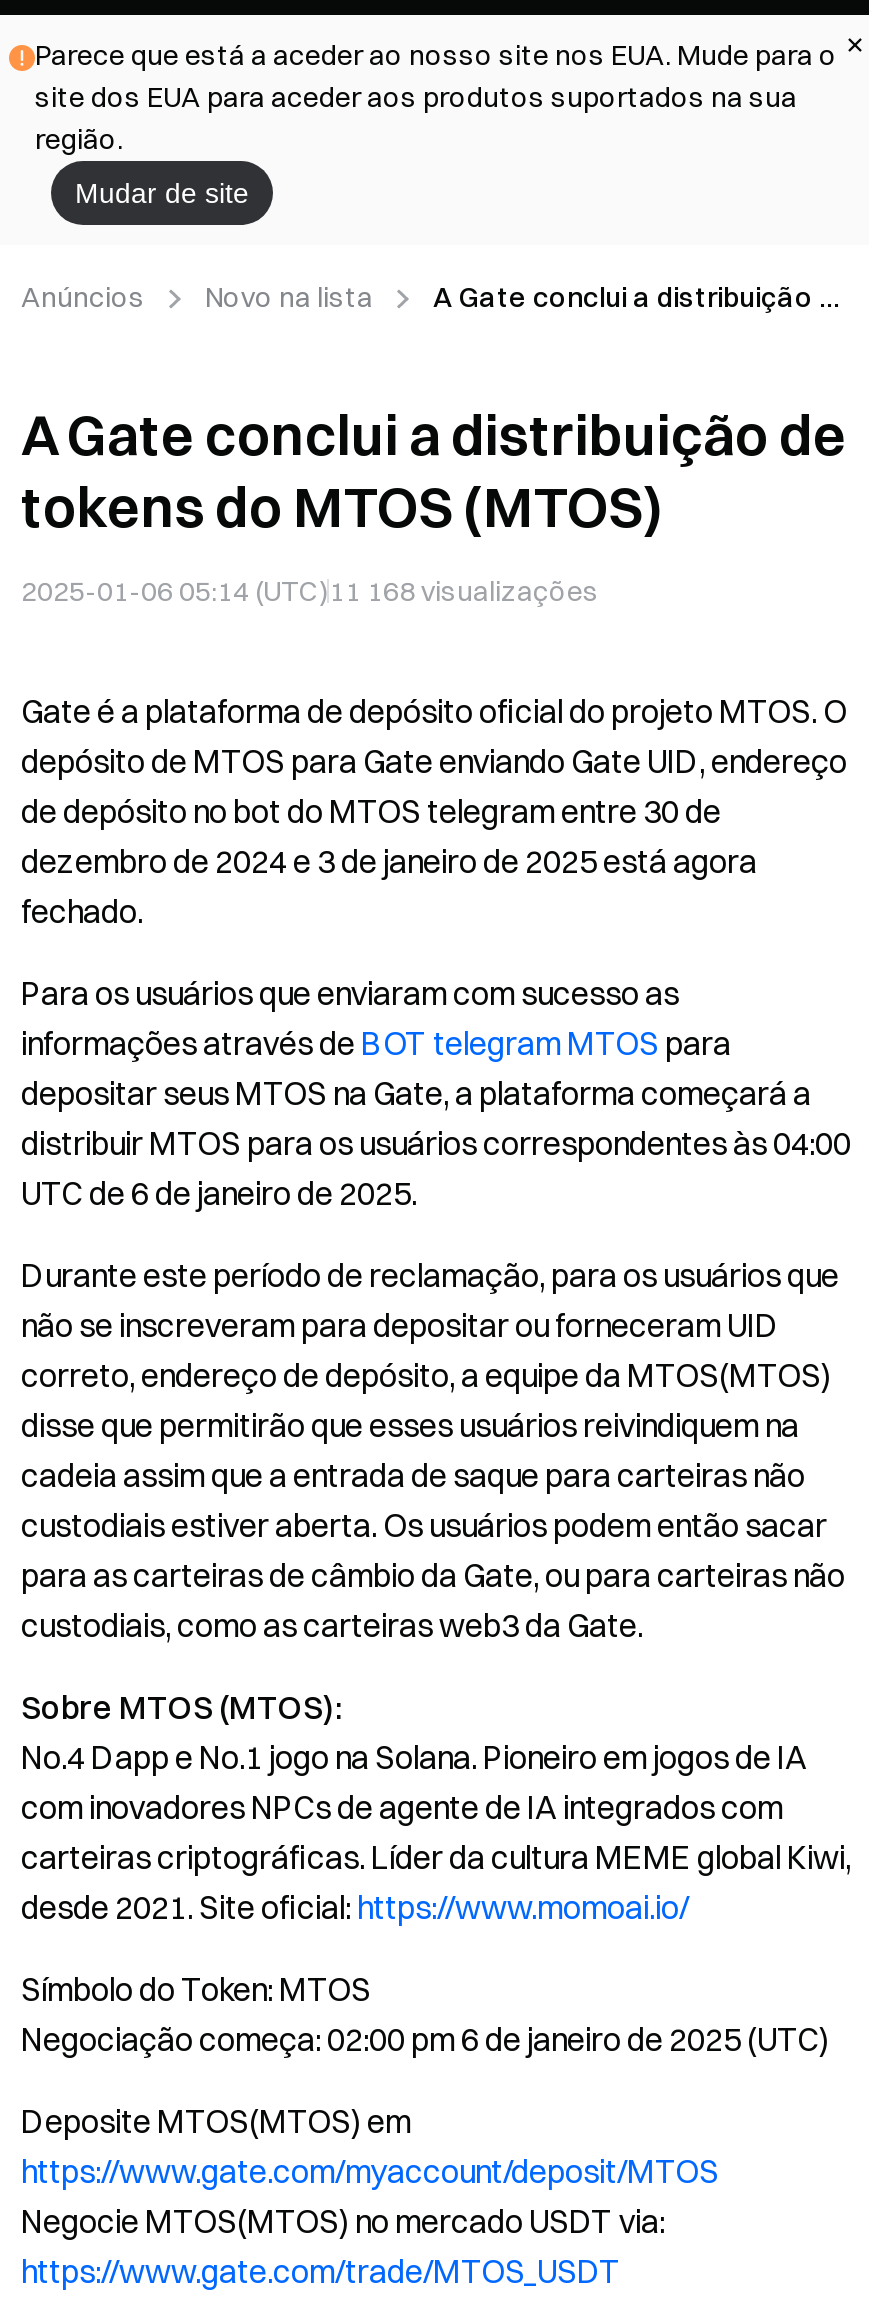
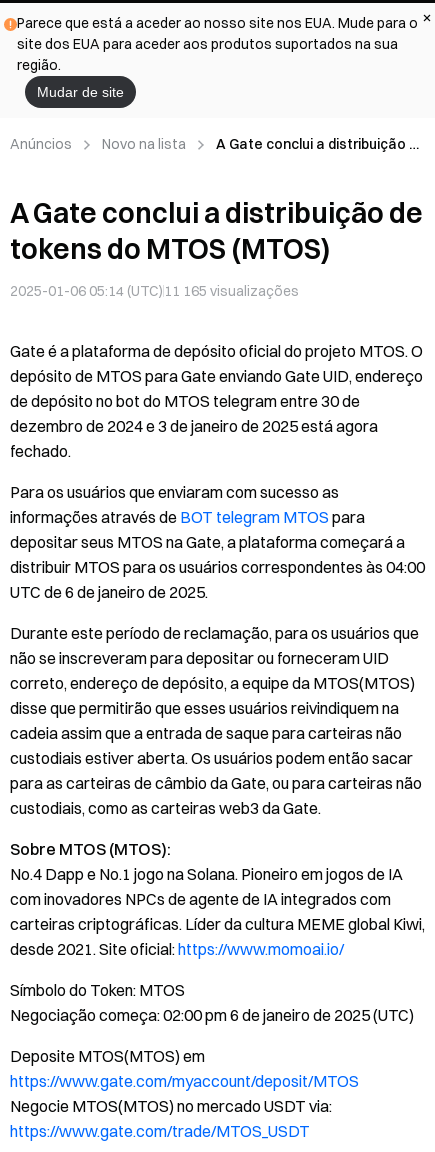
[21,573,599,609] 2025-01-06 05:14 (UTC)11 168visualizações -> [10,282,299,300] 2025-01-06 05:14 (UTC)11 165visualizações

